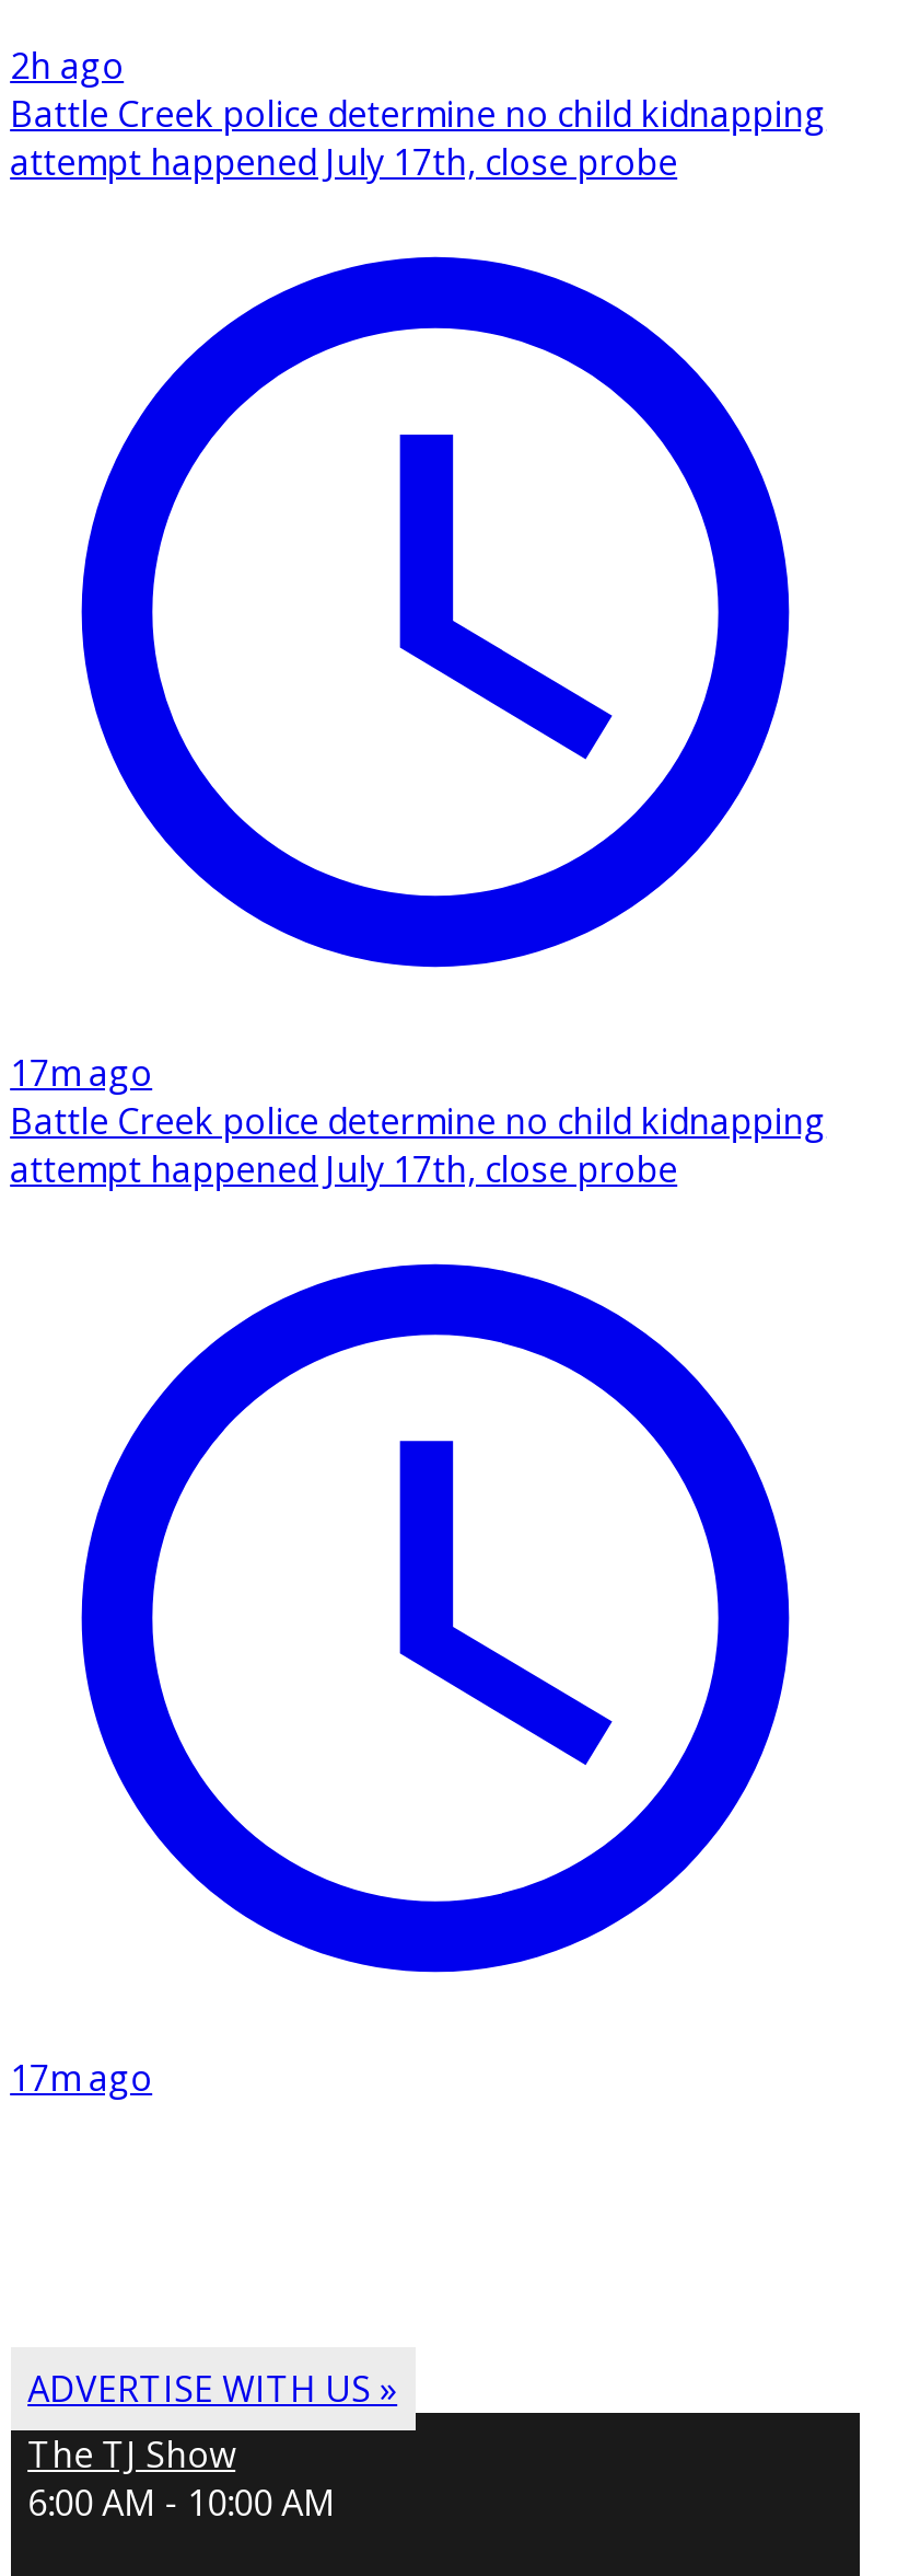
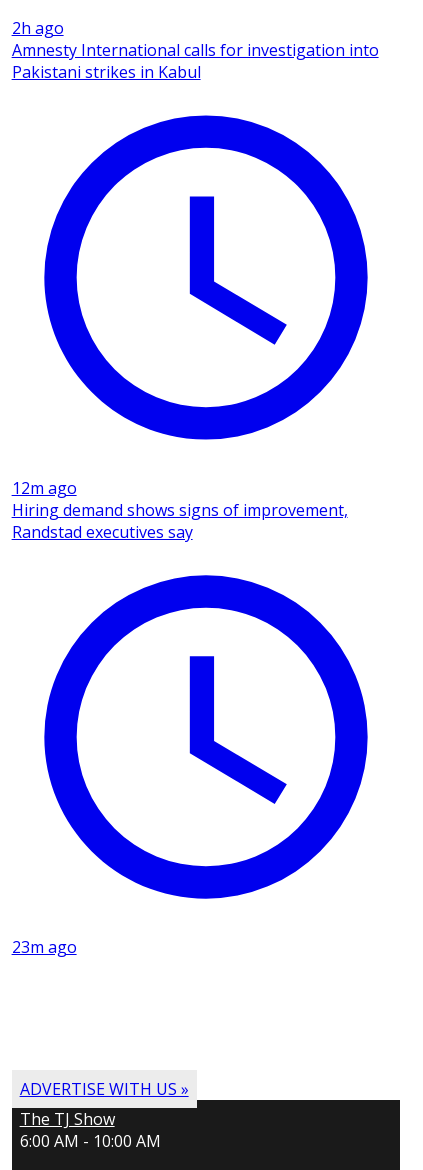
[10,89,826,185] Battle Creek police determine no child kidnapping | attempt happened July 17th, close probe -> [12,39,379,83] Amnesty International calls for investigation into | Pakistani strikes in Kabul
[10,1048,826,1192] 17m ago | Battle Creek police determine no child kidnapping | attempt happened July 17th, close probe -> [12,476,348,542] 12m ago | Hiring demand shows signs of improvement, | Randstad executives say
[10,2054,152,2103] 17m ago -> [12,936,77,958] 23m ago

